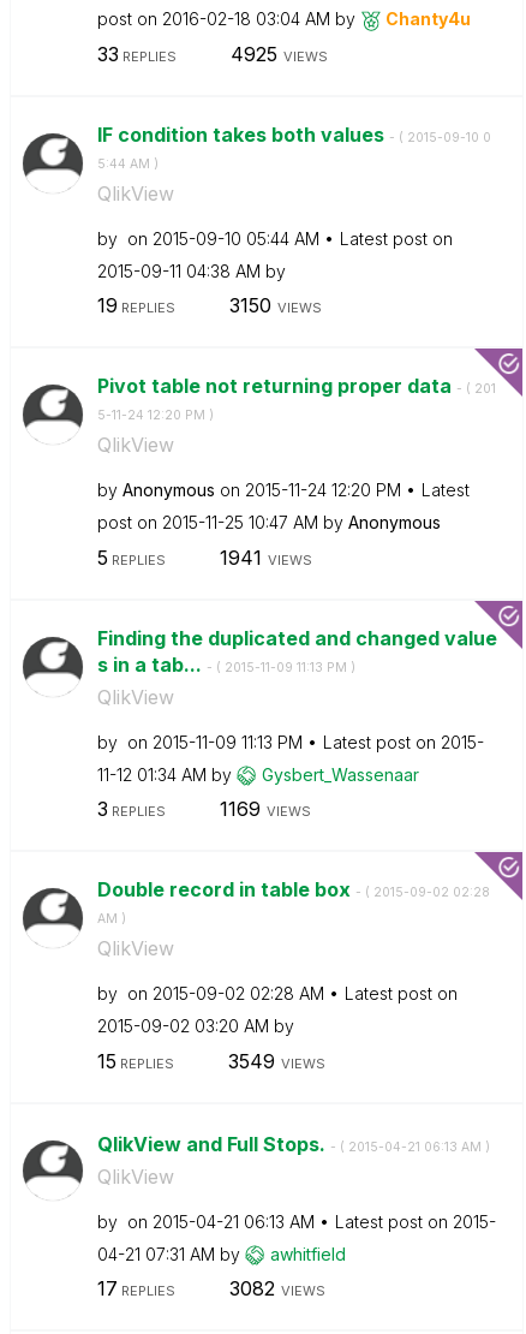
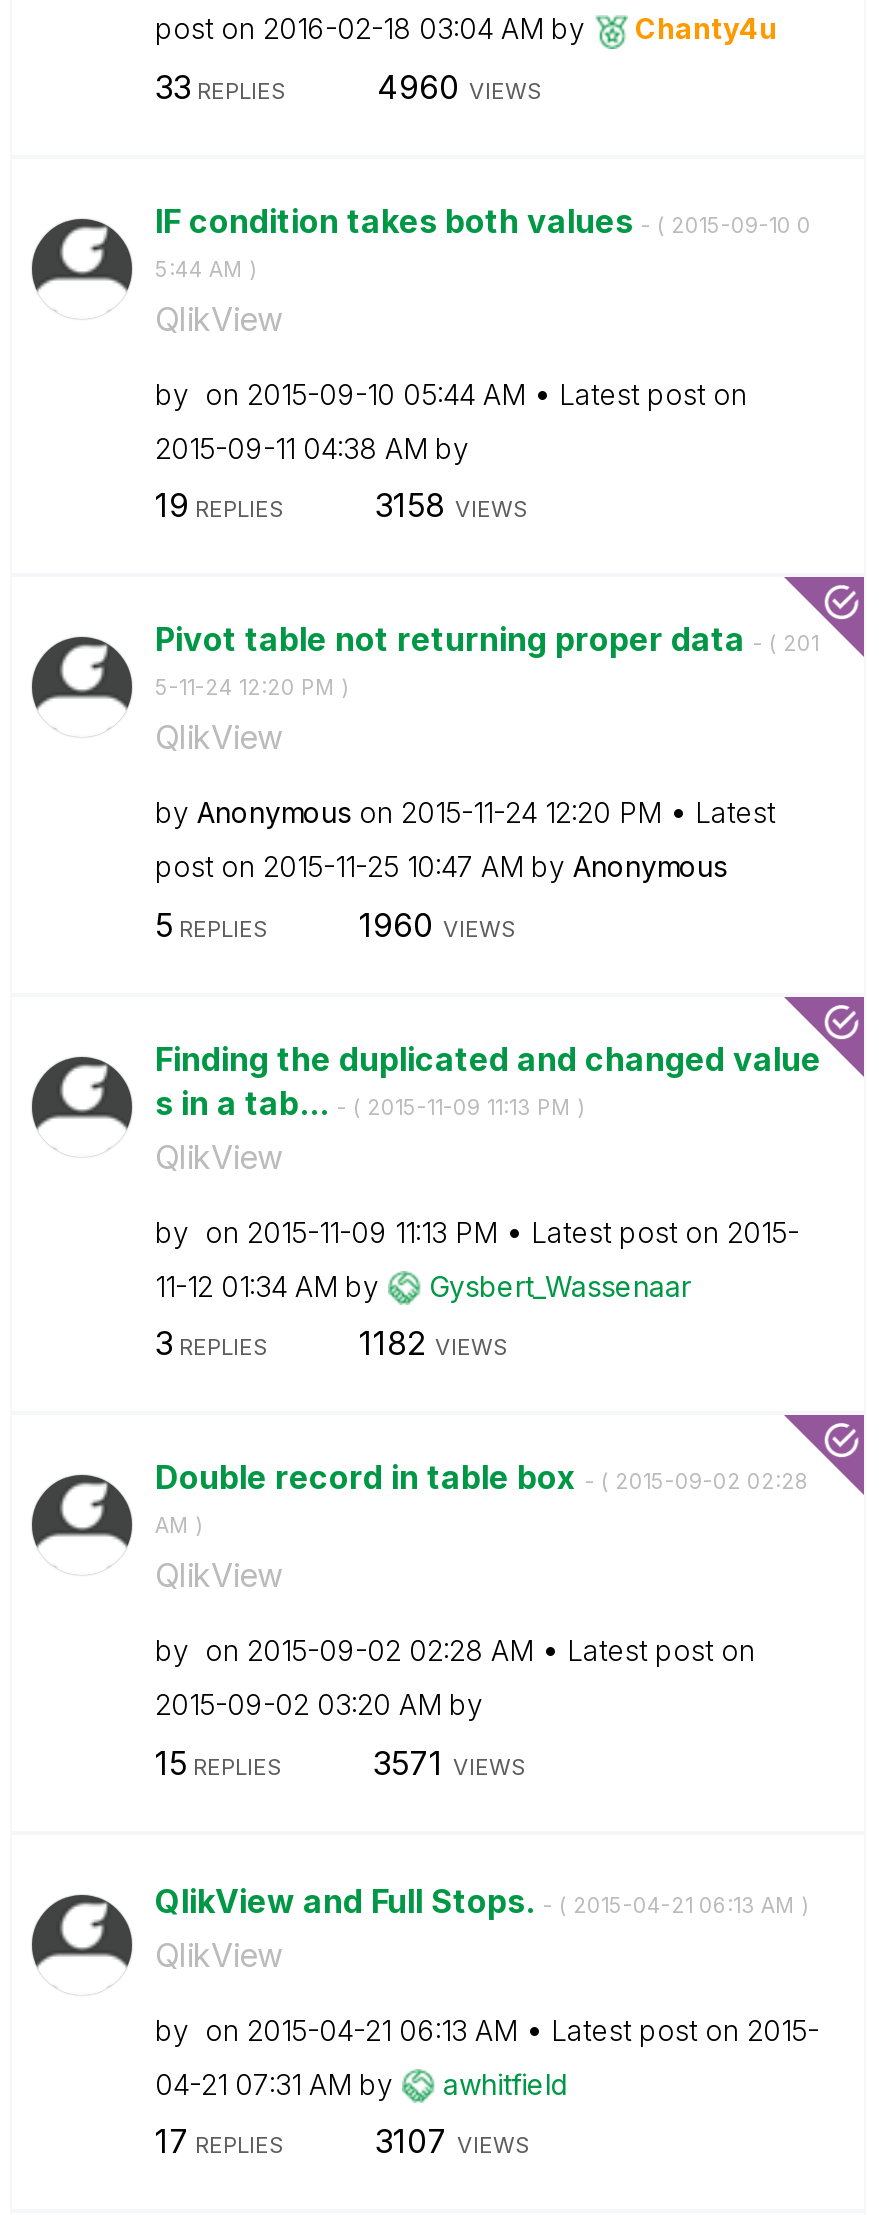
[230,41,327,65] 4925 VIEWS -> [377,66,543,106] 4960 VIEWS
[229,293,321,317] 3150 VIEWS -> [375,485,529,525] 3158 VIEWS
[219,545,312,569] 1941 VIEWS -> [359,904,517,944] 1960 VIEWS
[219,797,310,821] 1169 VIEWS -> [359,1323,509,1363] 1182 VIEWS
[228,1049,325,1073] 3549 VIEWS -> [373,1742,527,1782] 3571 VIEWS
[229,1276,325,1300] 3082 VIEWS -> [375,2121,531,2161] 3107 VIEWS

